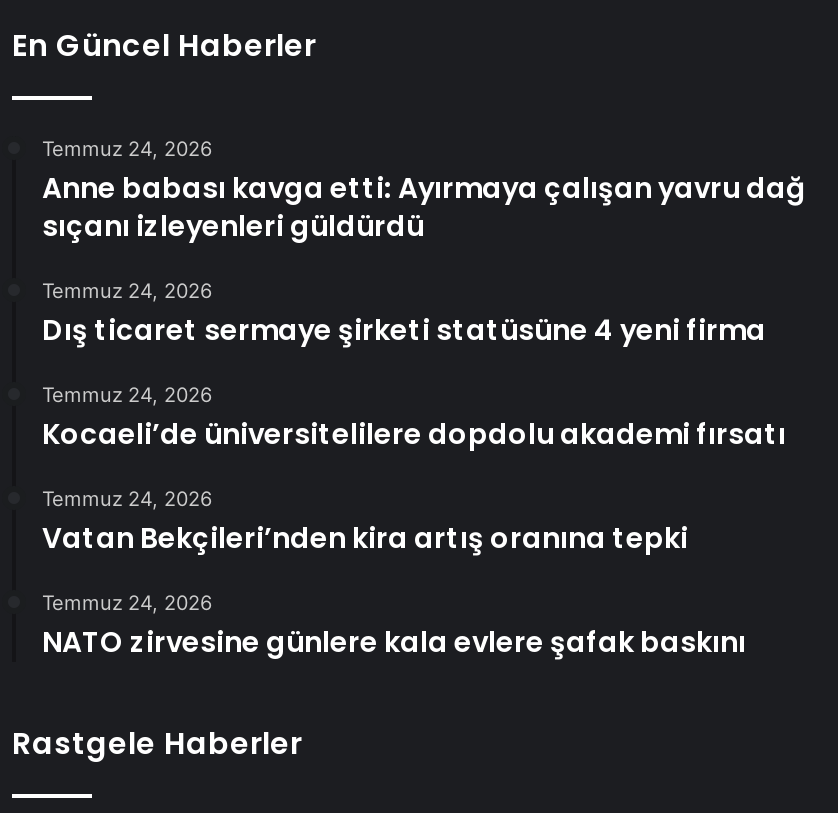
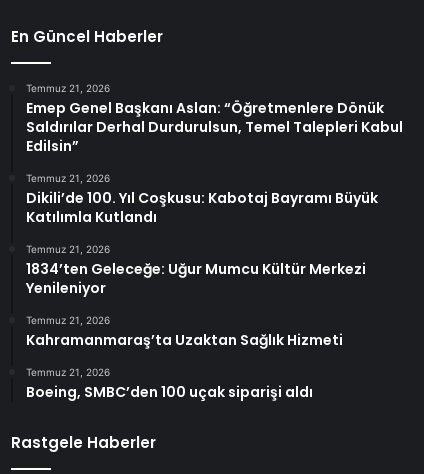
[42,136,804,246] Temmuz 24, 2026 | Anne babası kavga etti: Ayırmaya çalışan yavru dağ | sıçanı izleyenleri güldürdü -> [26,82,403,156] Temmuz 21, 2026 | Emep Genel Başkanı Aslan: “Öğretmenlere Dönük | Saldırılar Derhal Durdurulsun, Temel Talepleri Kabul | Edilsin”
[42,278,766,350] Temmuz 24, 2026 | Dış ticaret sermaye şirketi statüsüne 4 yeni firma -> [26,172,378,227] Temmuz 21, 2026 | Dikili’de 100. Yıl Coşkusu: Kabotaj Bayramı Büyük | Katılımla Kutlandı
[42,382,786,454] Temmuz 24, 2026 | Kocaeli’de üniversitelilere dopdolu akademi fırsatı -> [26,243,366,298] Temmuz 21, 2026 | 1834’ten Geleceğe: Uğur Mumcu Kültür Merkezi | Yenileniyor
[42,486,688,558] Temmuz 24, 2026 | Vatan Bekçileri’nden kira artış oranına tepki -> [26,314,343,350] Temmuz 21, 2026 | Kahramanmaraş’ta Uzaktan Sağlık Hizmeti
[42,590,746,662] Temmuz 24, 2026 | NATO zirvesine günlere kala evlere şafak baskını -> [26,366,313,402] Temmuz 21, 2026 | Boeing, SMBC’den 100 uçak siparişi aldı

